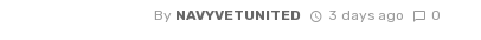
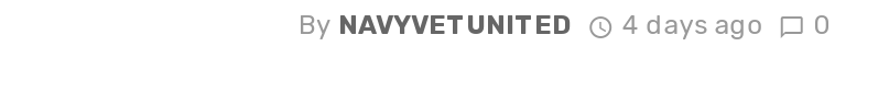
[154,7,440,24] By NAVYVETUNITED 3 days ago 0 -> [298,9,831,40] By NAVYVETUNITED 4 days ago 0

